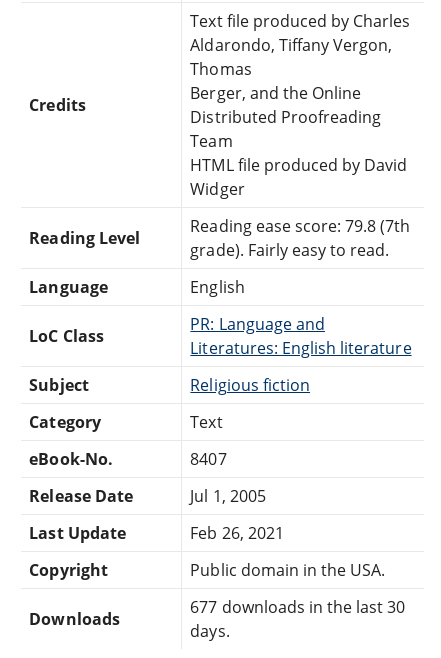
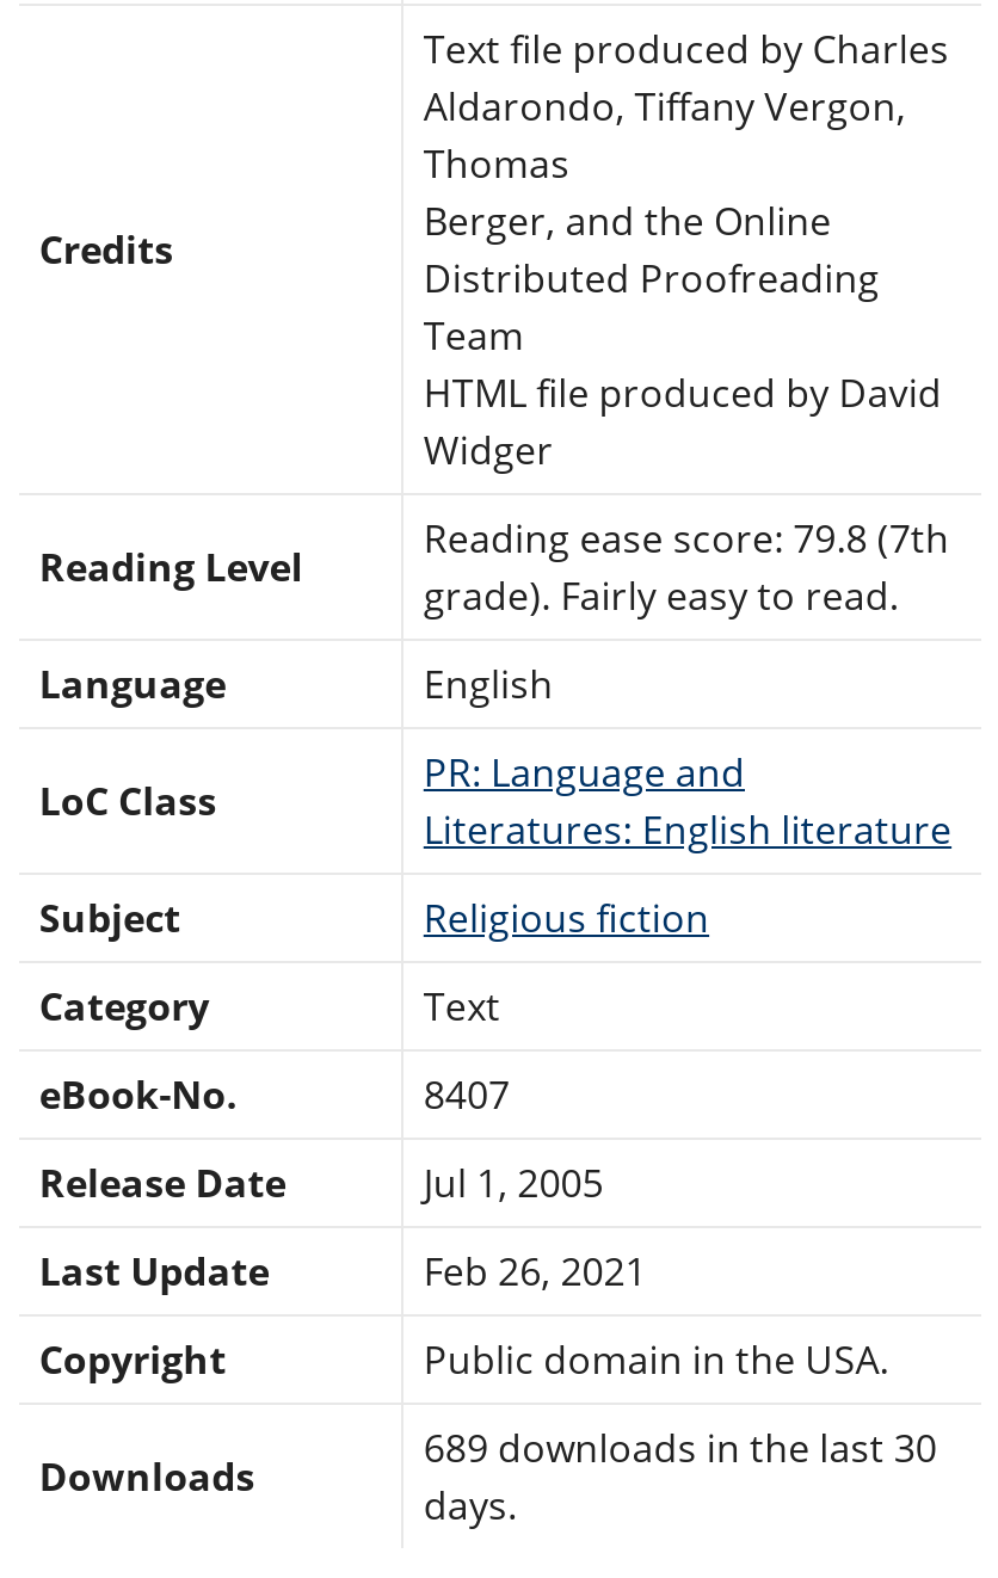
[190,596,405,618] 677 downloads in the last 30 -> [424,1421,937,1473] 689 downloads in the last 30

